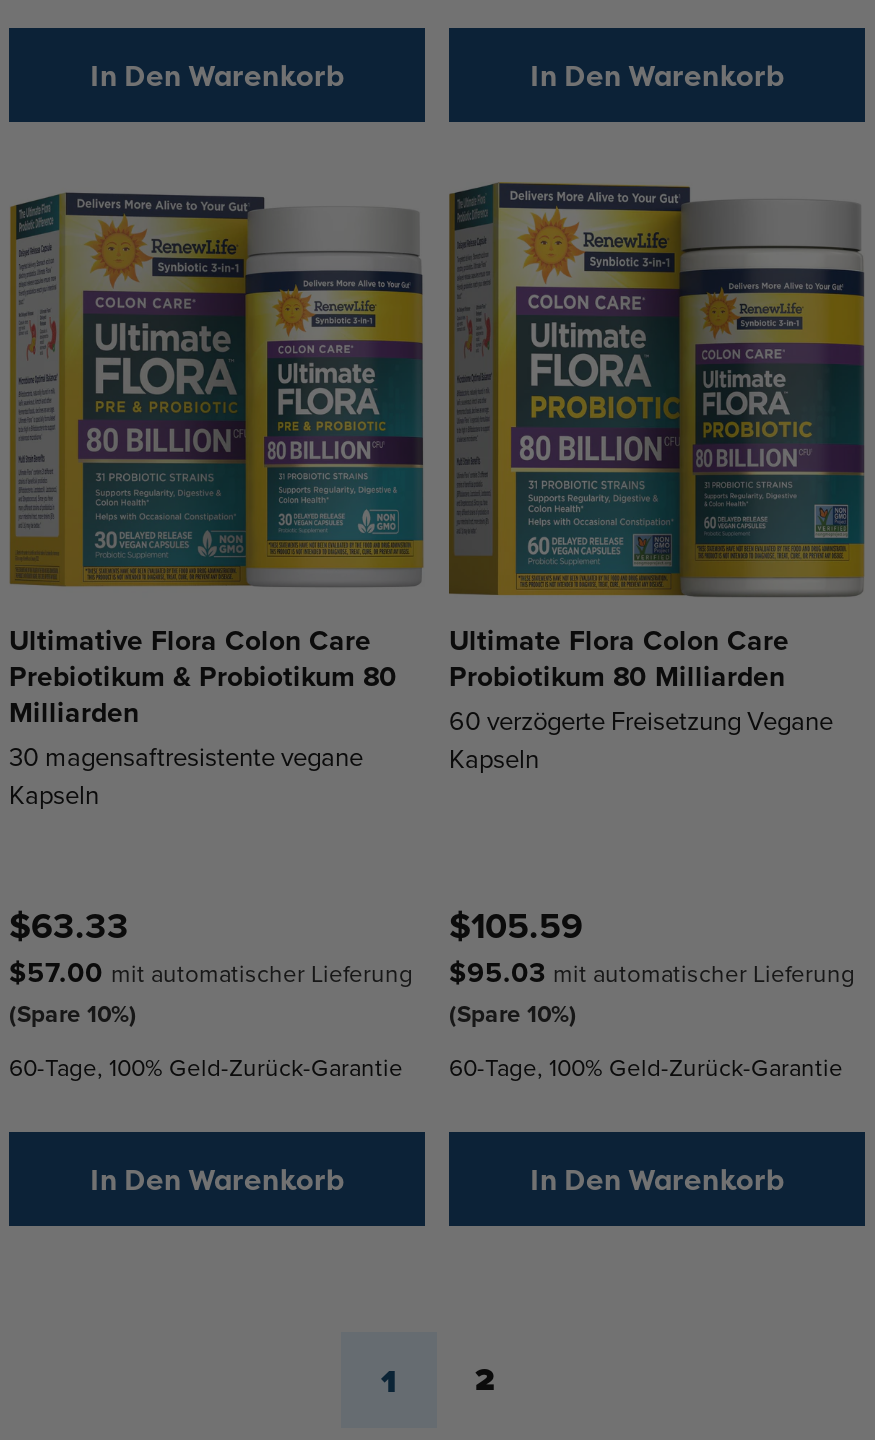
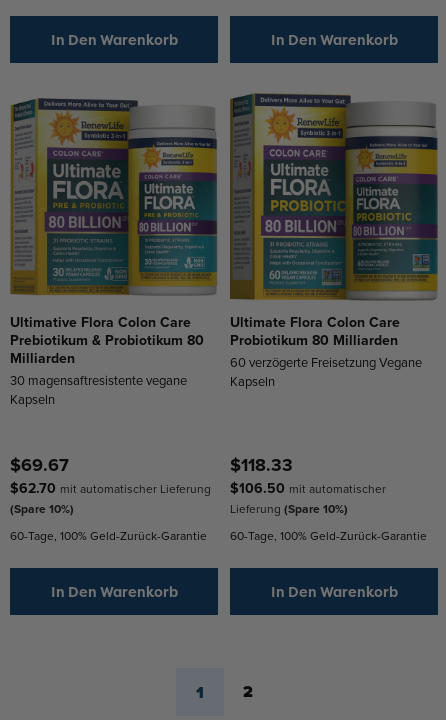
[9,900,129,952] $63.33 -> [10,452,69,478] $69.67
[449,900,855,1030] $105.59 | $95.03 mit automatischer Lieferung | (Spare 10%) -> [230,452,386,517] $118.33 | $106.50 mit automatischer | Lieferung (Spare 10%)
[9,952,413,992] $57.00 mit automatischer Lieferung -> [10,478,211,498] $62.70 mit automatischer Lieferung

